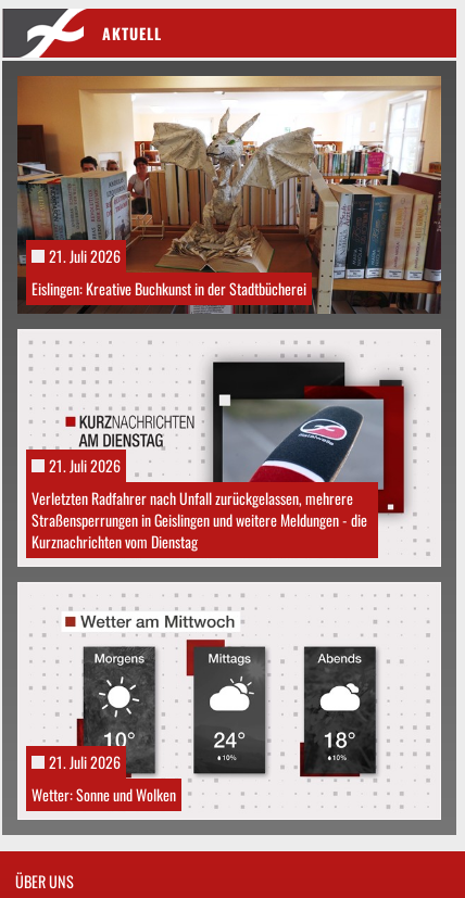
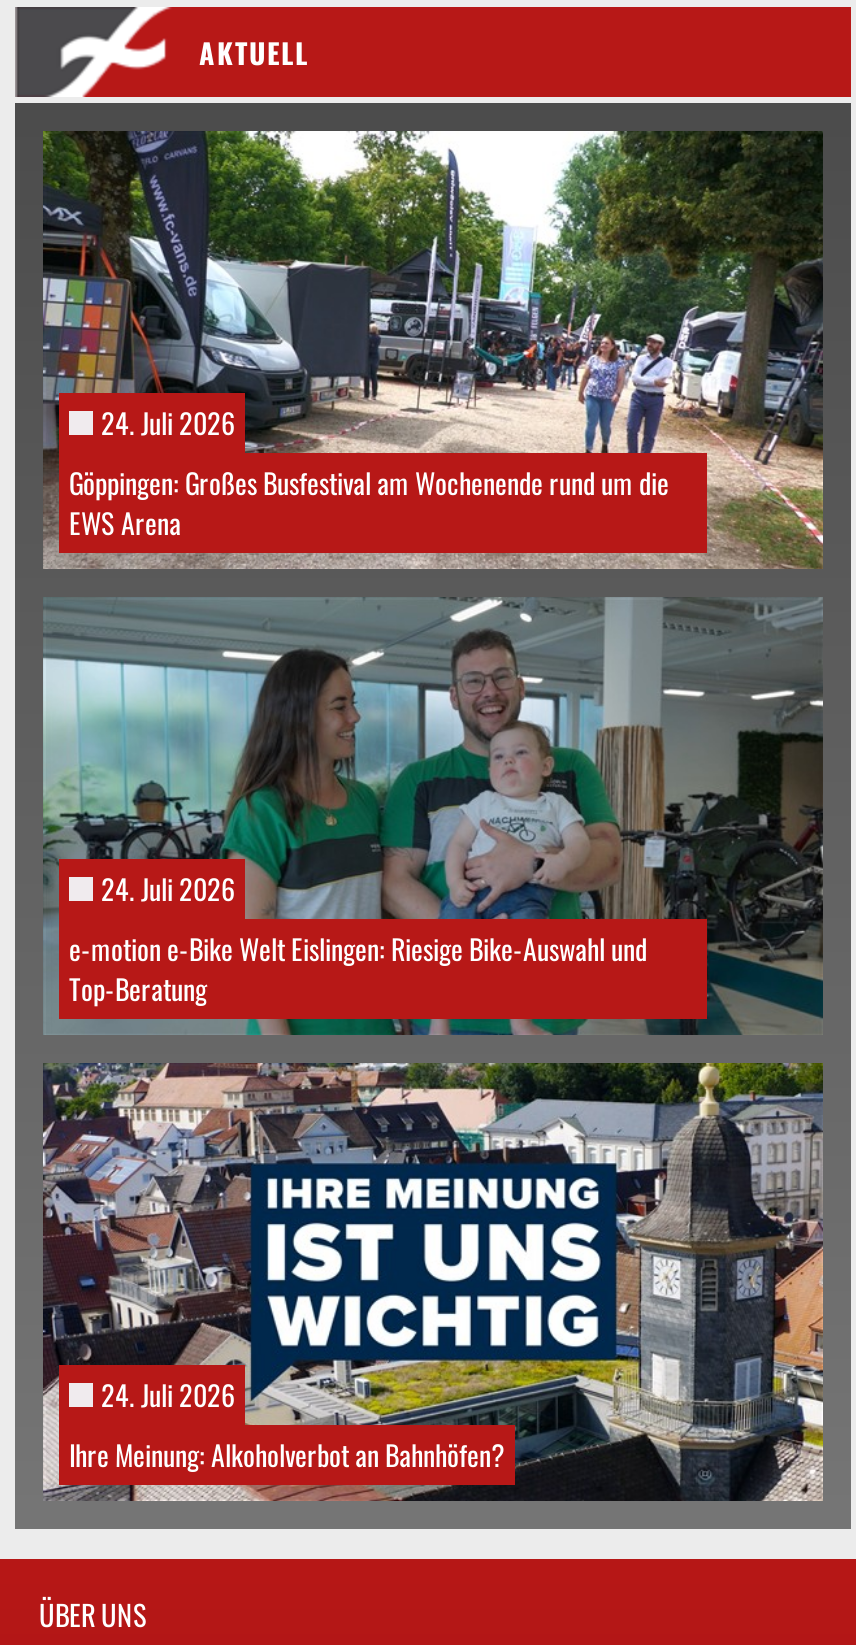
[17,75,442,314] [image] | 21. Juli 2026 | Eislingen: Kreative Buchkunst in der Stadtbücherei -> [41,129,825,571] [image] | 24. Juli 2026 | Göppingen: Großes Busfestival am Wochenende rund um die | EWS Arena
[16,328,442,568] [image] | 21. Juli 2026 | Verletzten Radfahrer nach Unfall zurückgelassen, mehrere | Straßensperrungen in Geislingen und weitere Meldungen - die | Kurznachrichten vom Dienstag -> [43,597,825,1037] [image] | 24. Juli 2026 | e-motion e-Bike Welt Eislingen: Riesige Bike-Auswahl und | Top-Beratung
[16,581,442,821] [image] | 21. Juli 2026 | Wetter: Sonne und Wolken -> [41,1061,825,1503] [image] | 24. Juli 2026 | Ihre Meinung: Alkoholverbot an Bahnhöfen?

